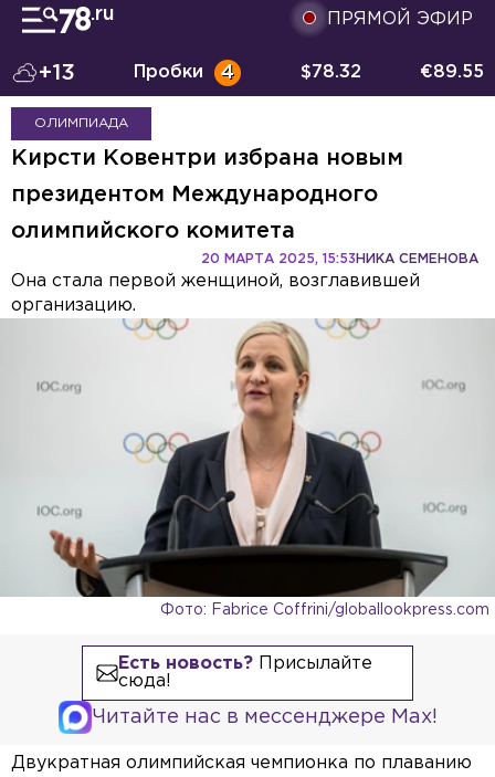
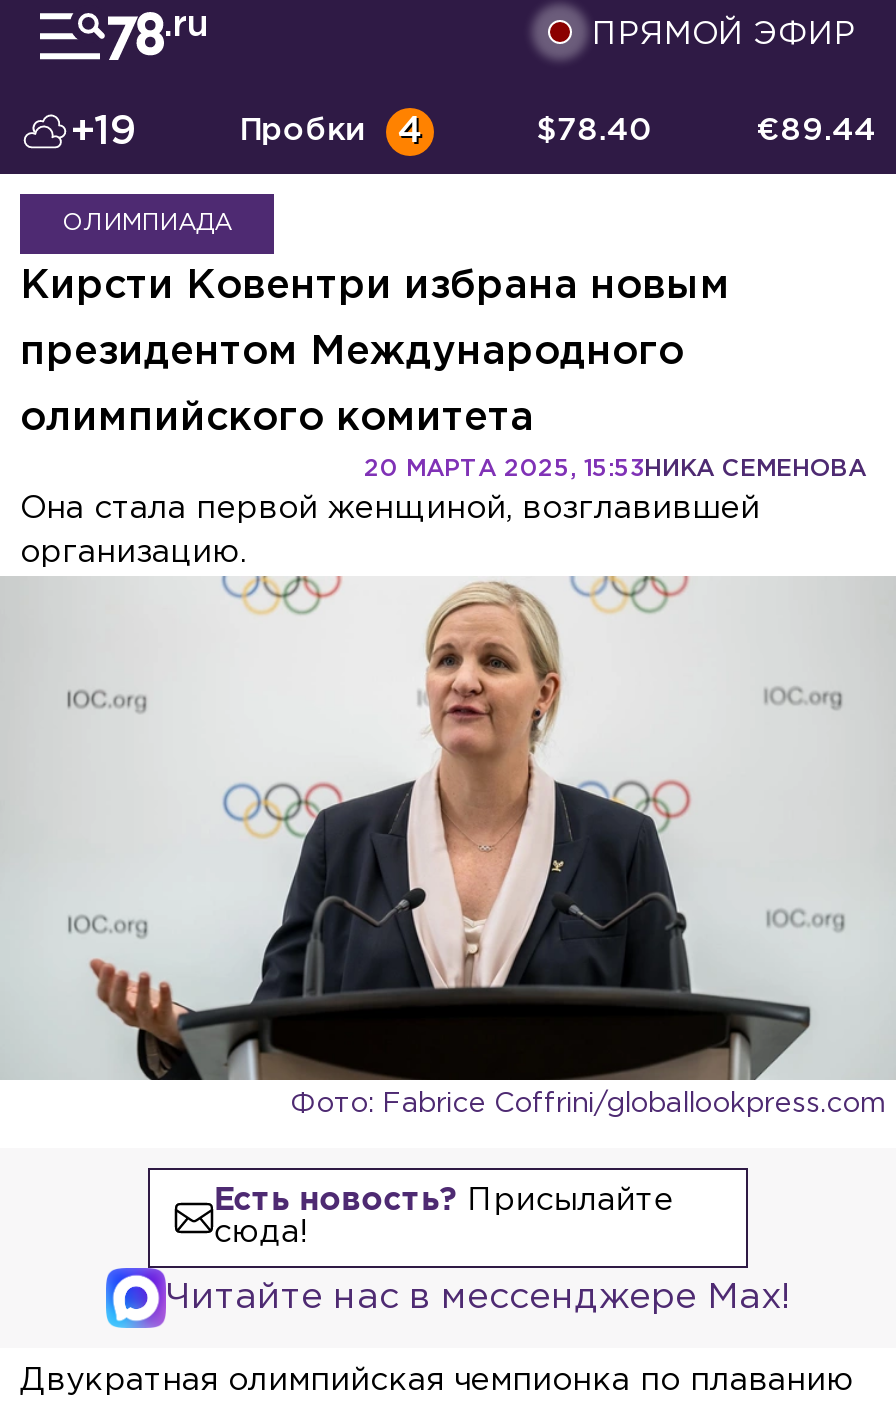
[39,63,75,83] +13 -> [70,114,136,150] +19
[300,64,361,81] $78.32 -> [537,116,653,146] $78.40
[420,64,484,81] €89.55 -> [756,116,876,146] €89.44

